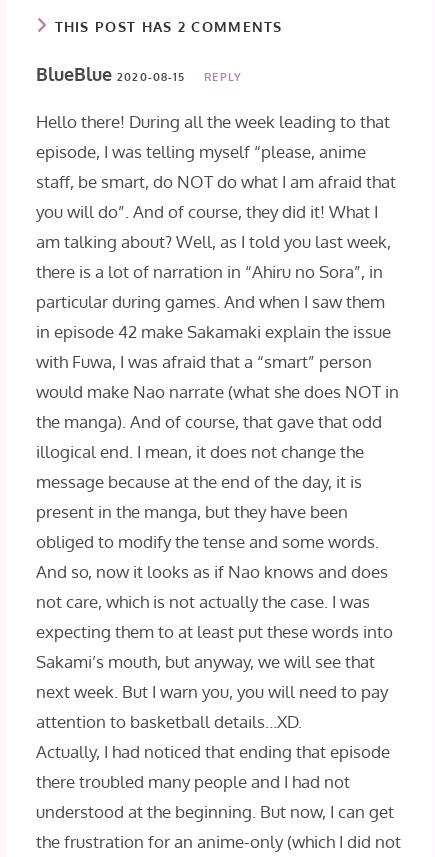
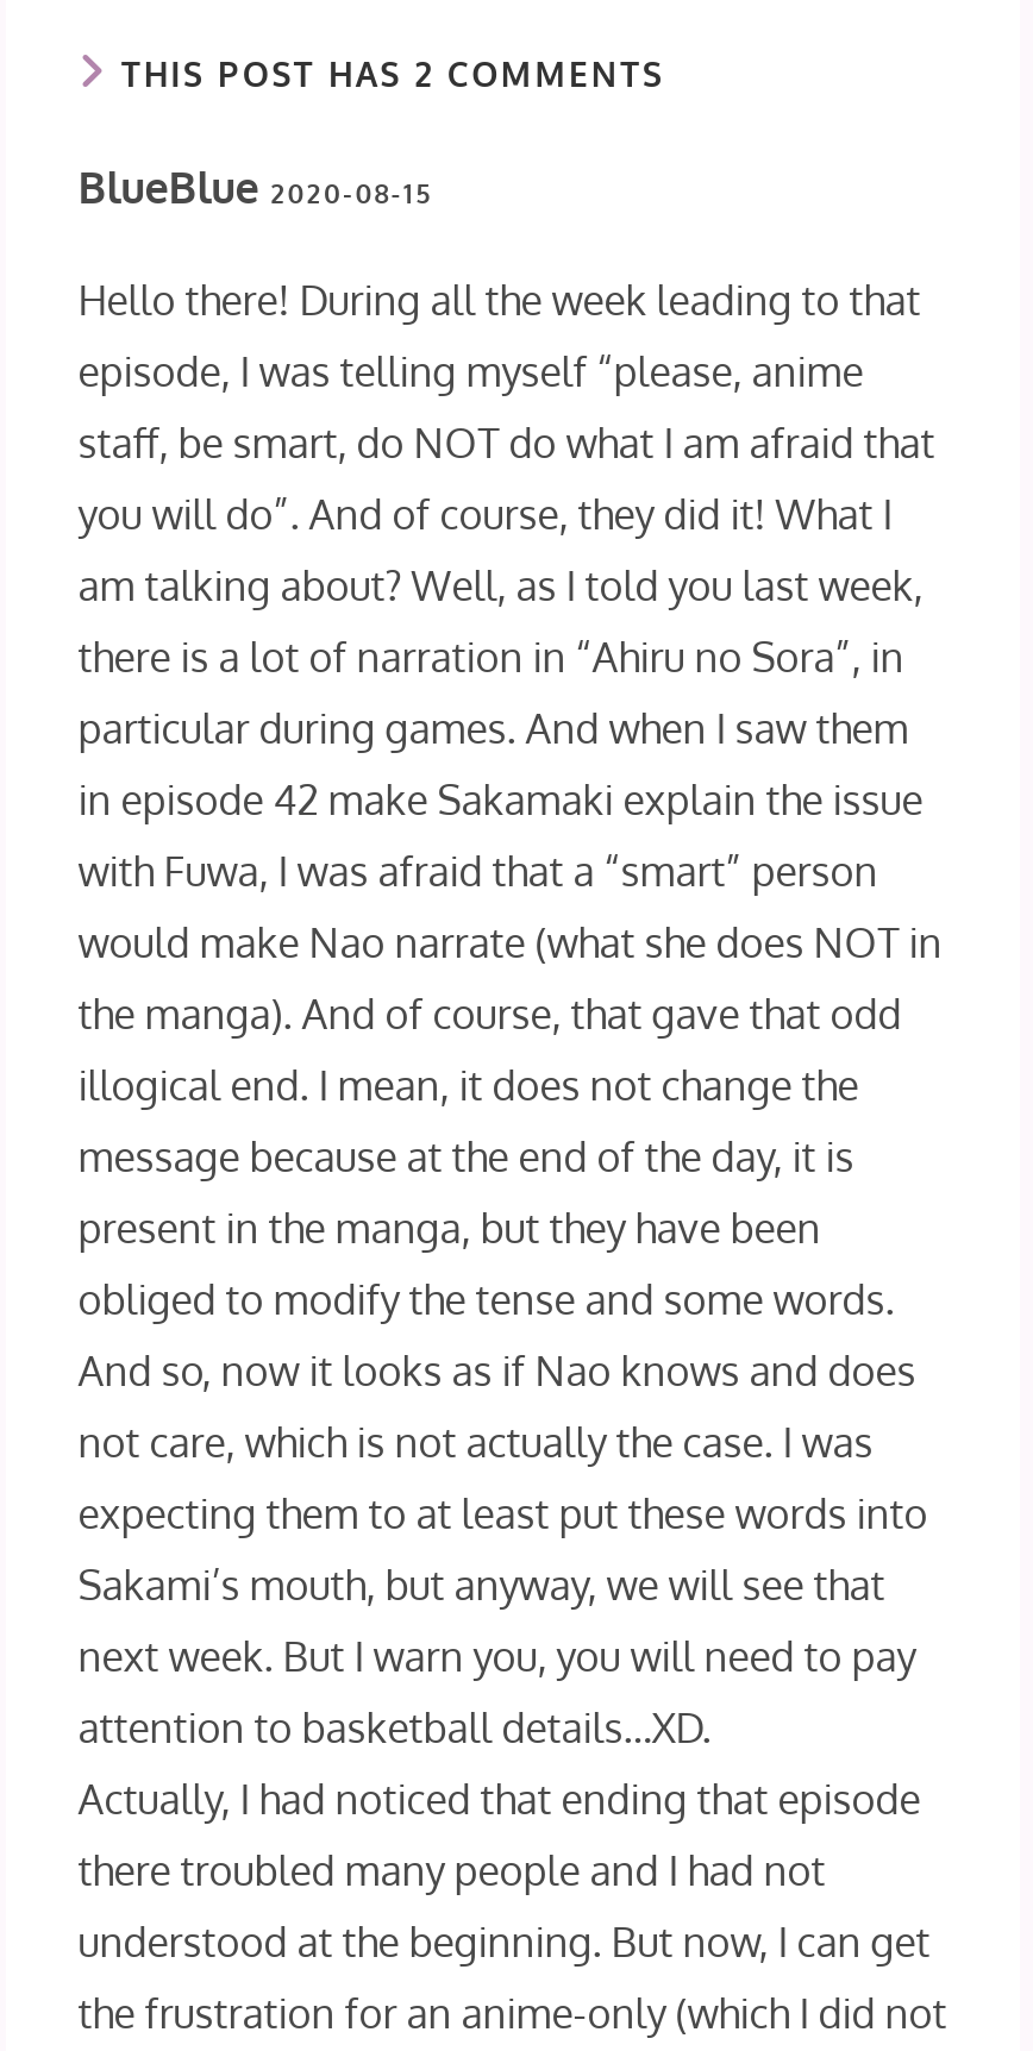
[204,70,242,84] REPLY -> none

